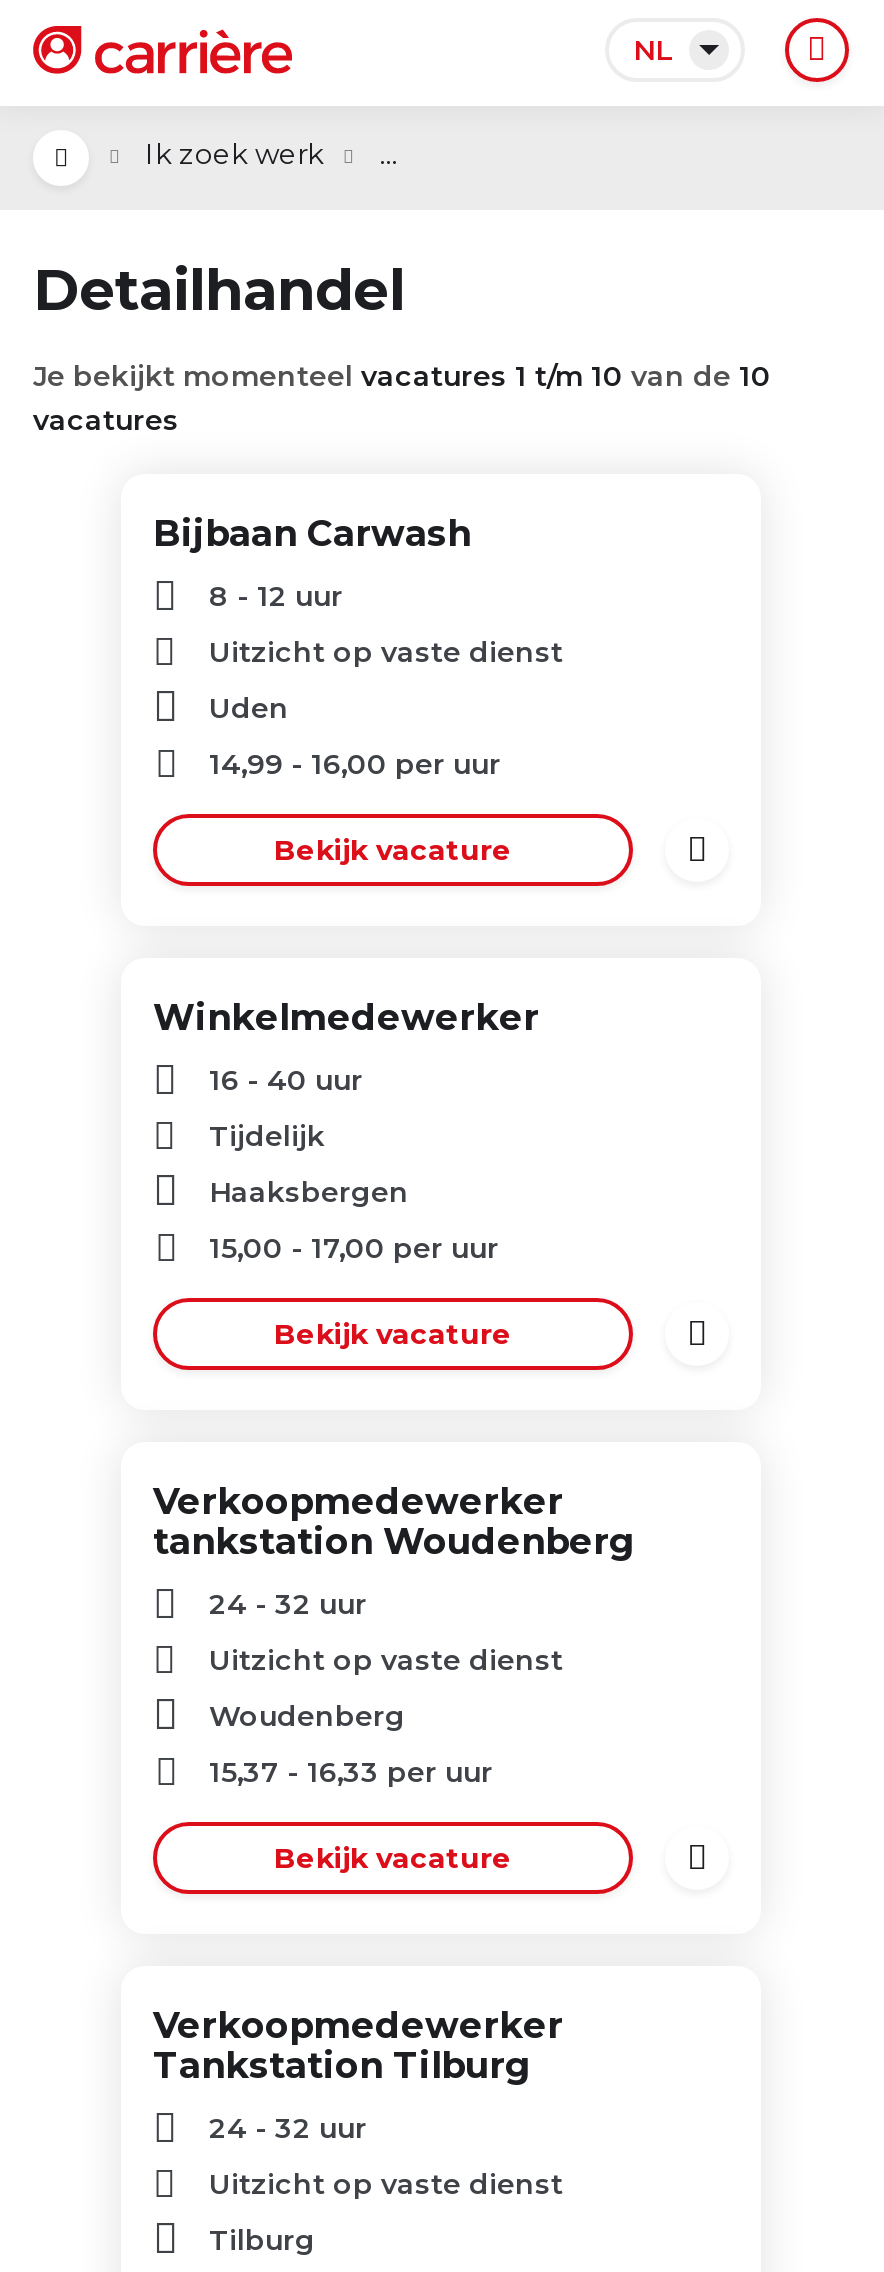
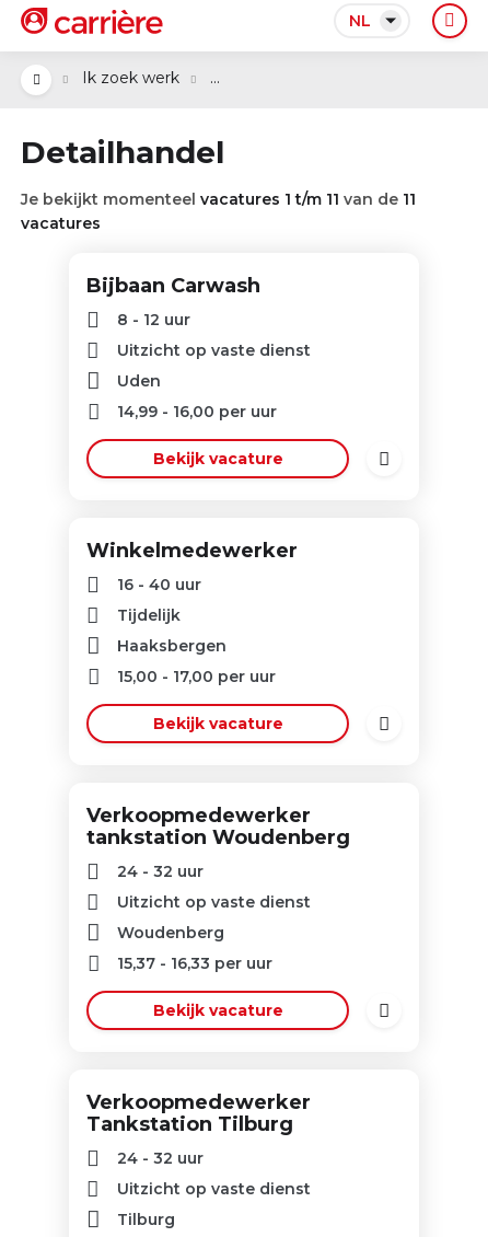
[33,358,771,394] Je bekijkt momenteel vacatures 1 t/m 10 van de 10 -> [21,189,416,209] Je bekijkt momenteel vacatures 1 t/m 11 van de 11

